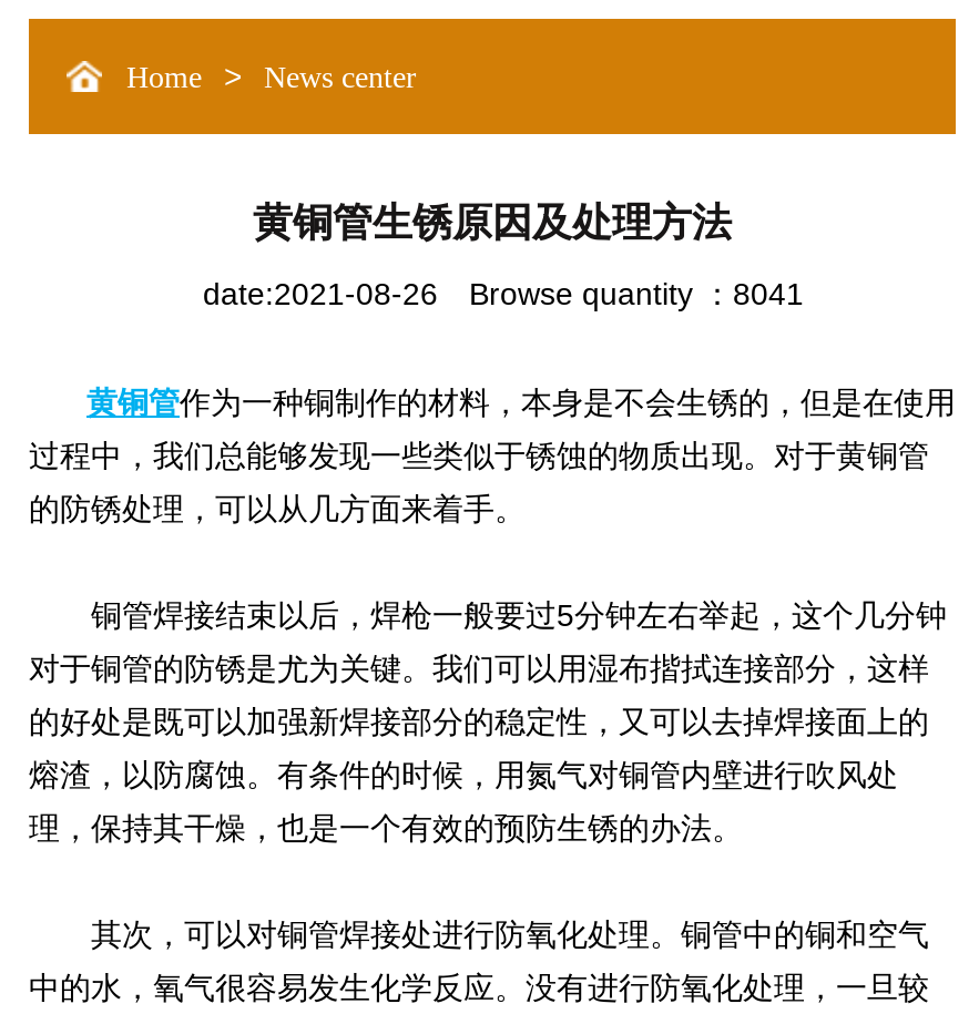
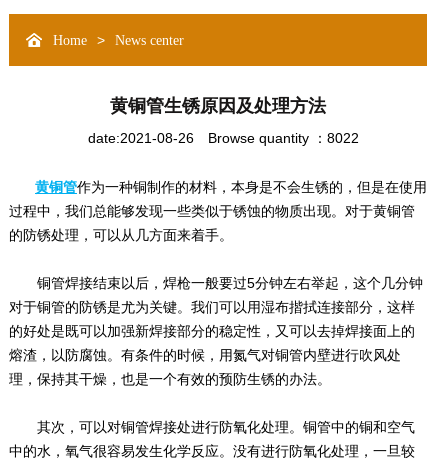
[469,275,804,311] Browse quantity ：8041 -> [207,130,358,146] Browse quantity ：8022

